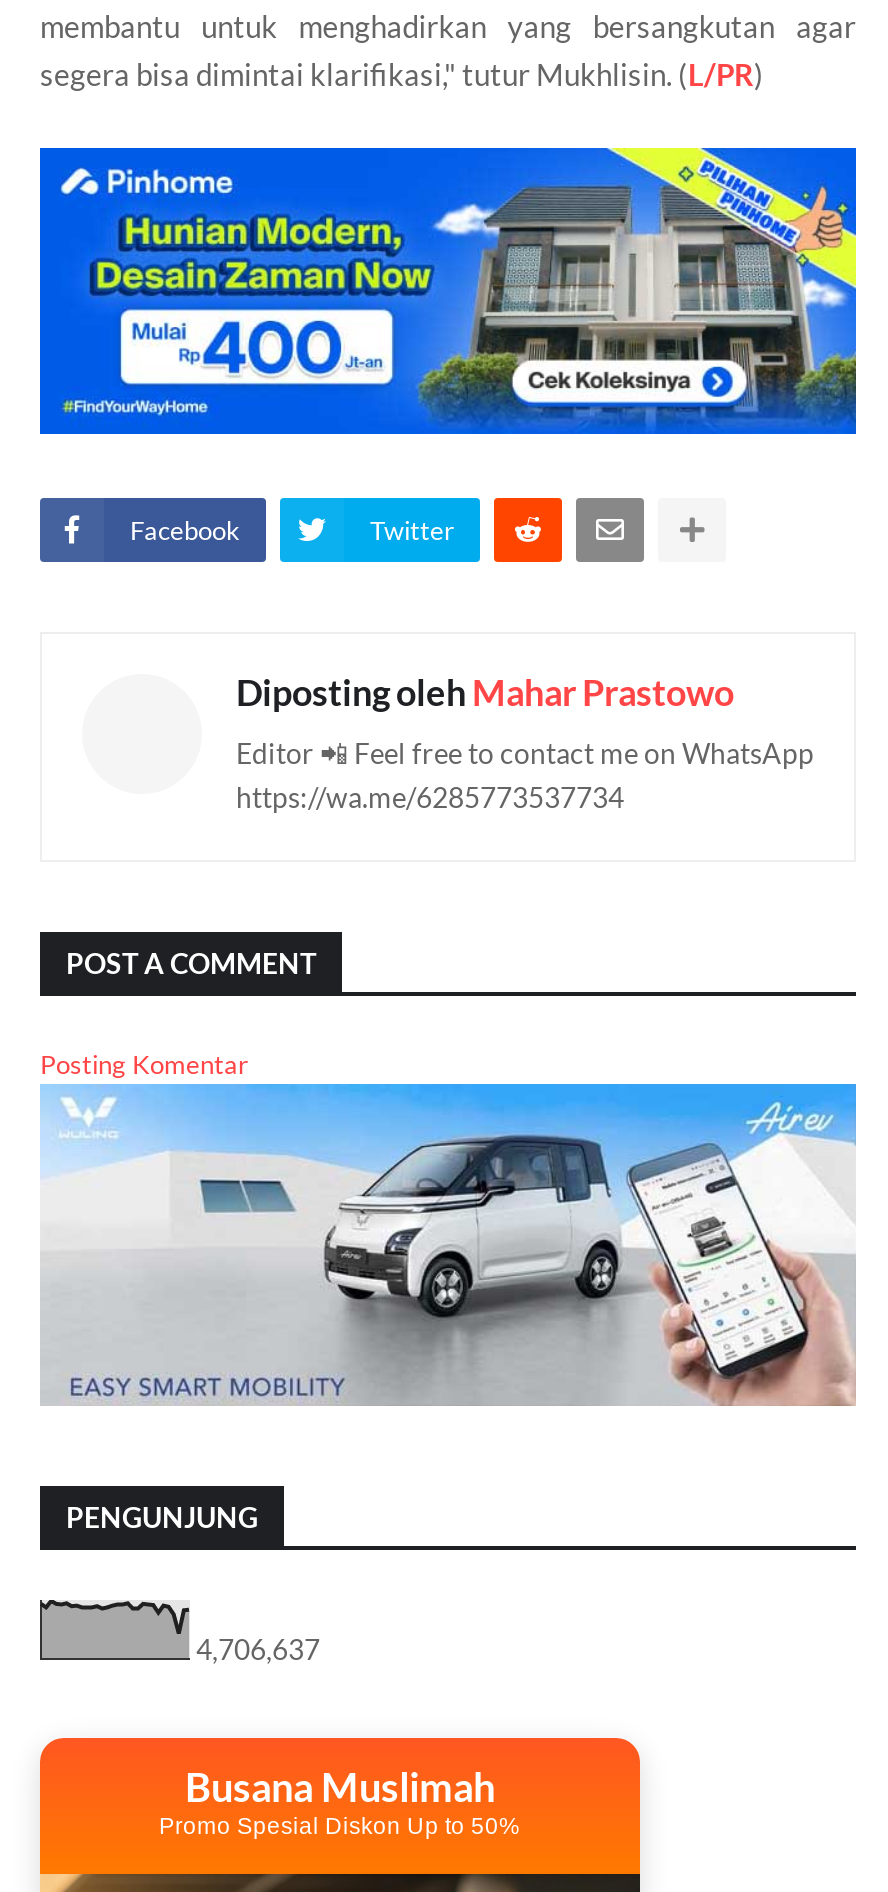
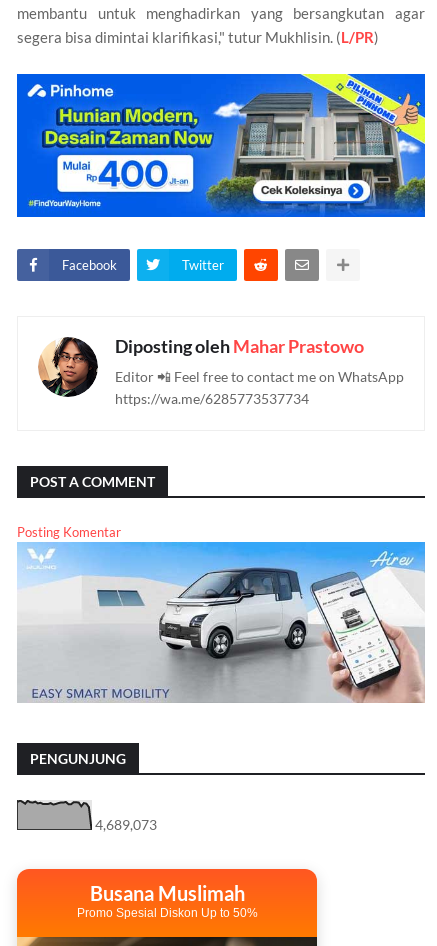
none -> [37,336,99,398] [image]
[196,1632,320,1666] 4,706,637 -> [95,816,157,833] 4,689,073

